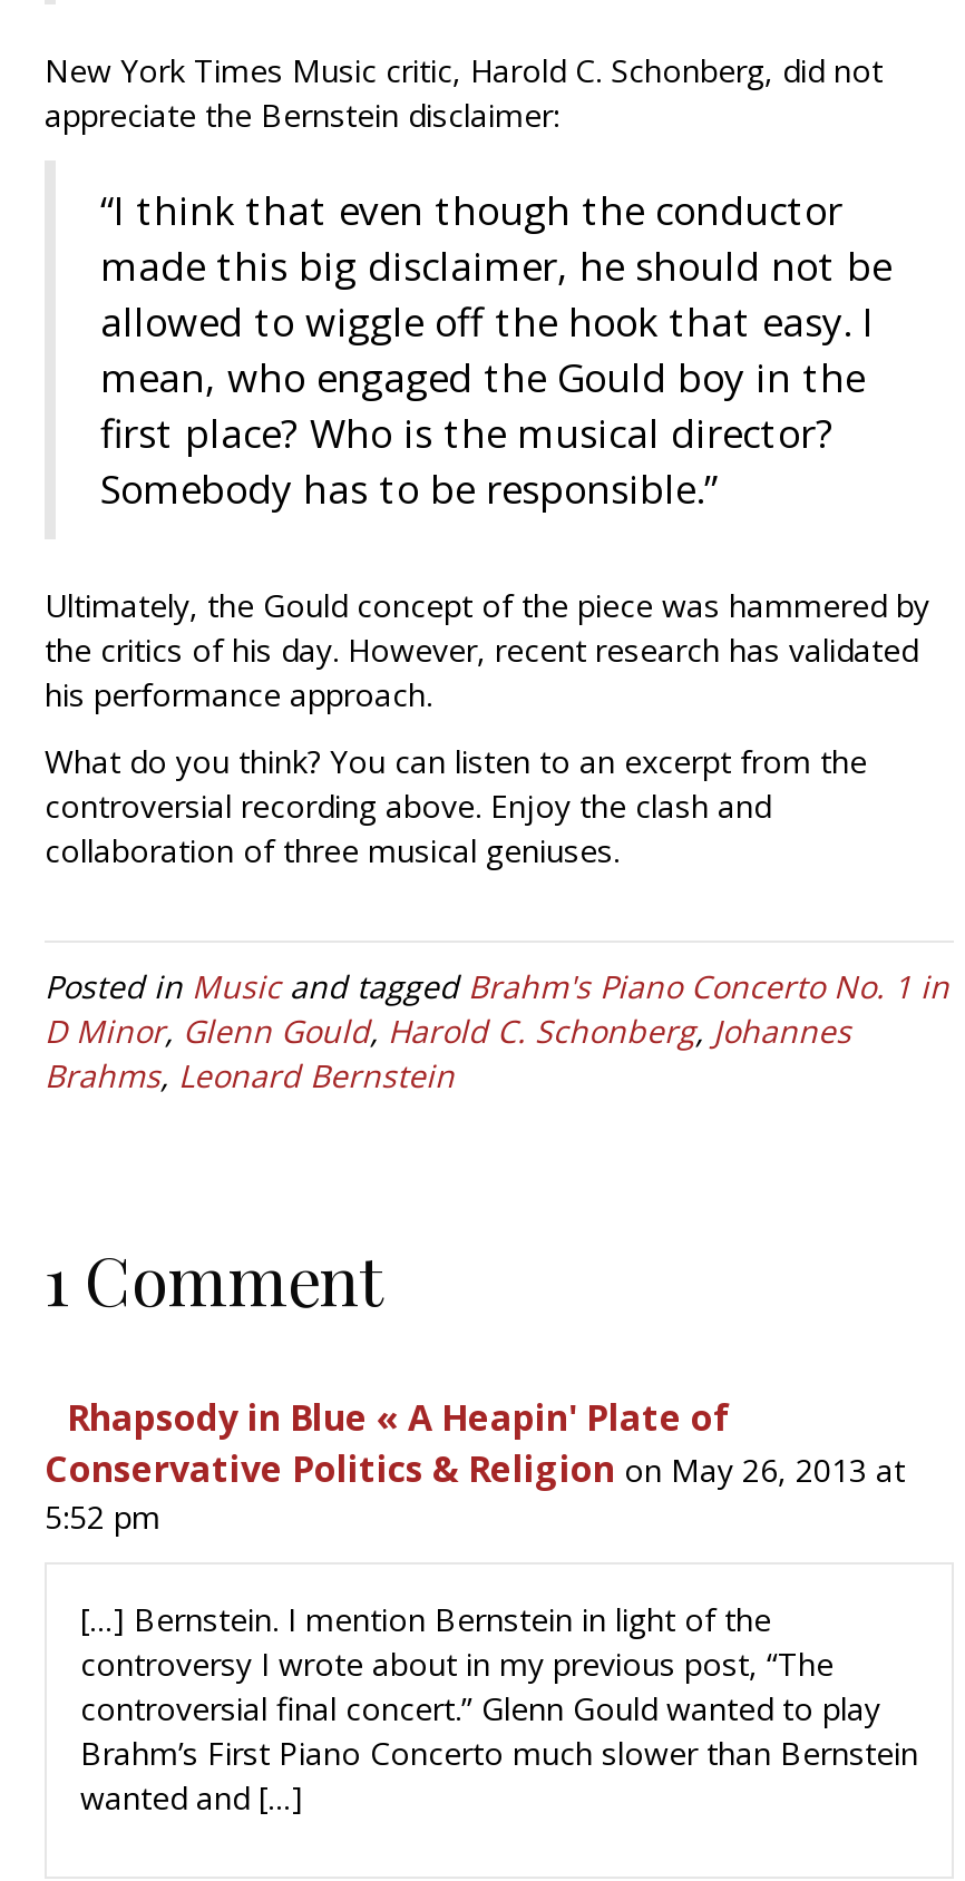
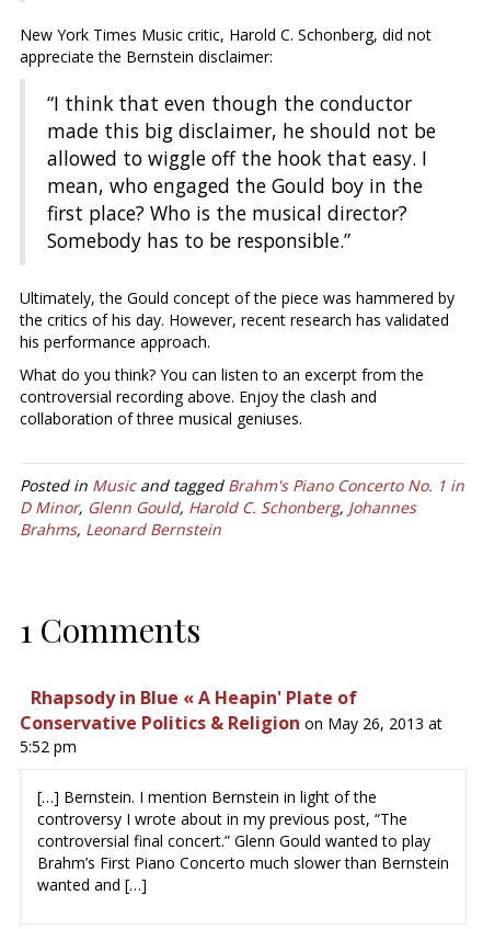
[45,1236,383,1325] 1 Comment -> [20,608,200,652] 1 Comments

